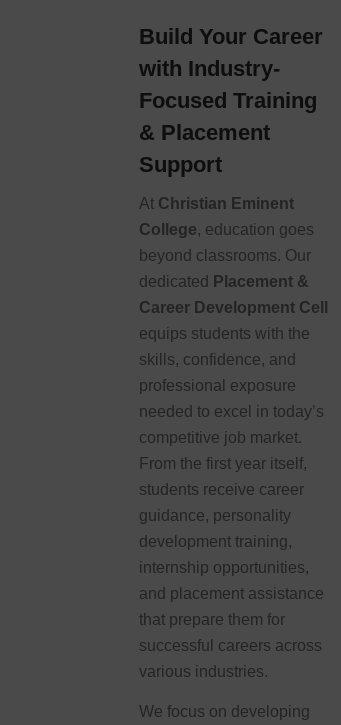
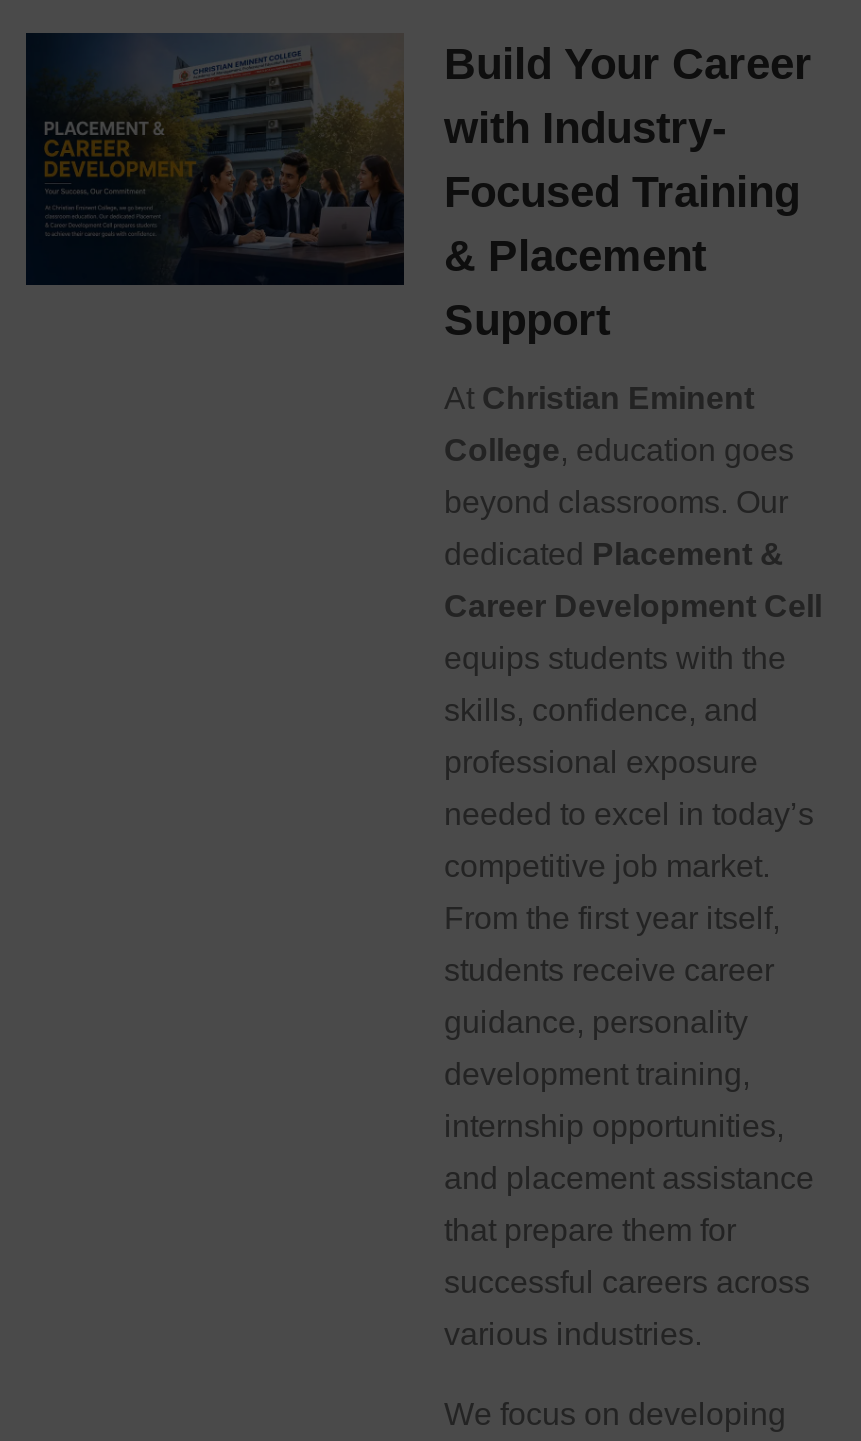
none -> [24,31,406,287] [image]

